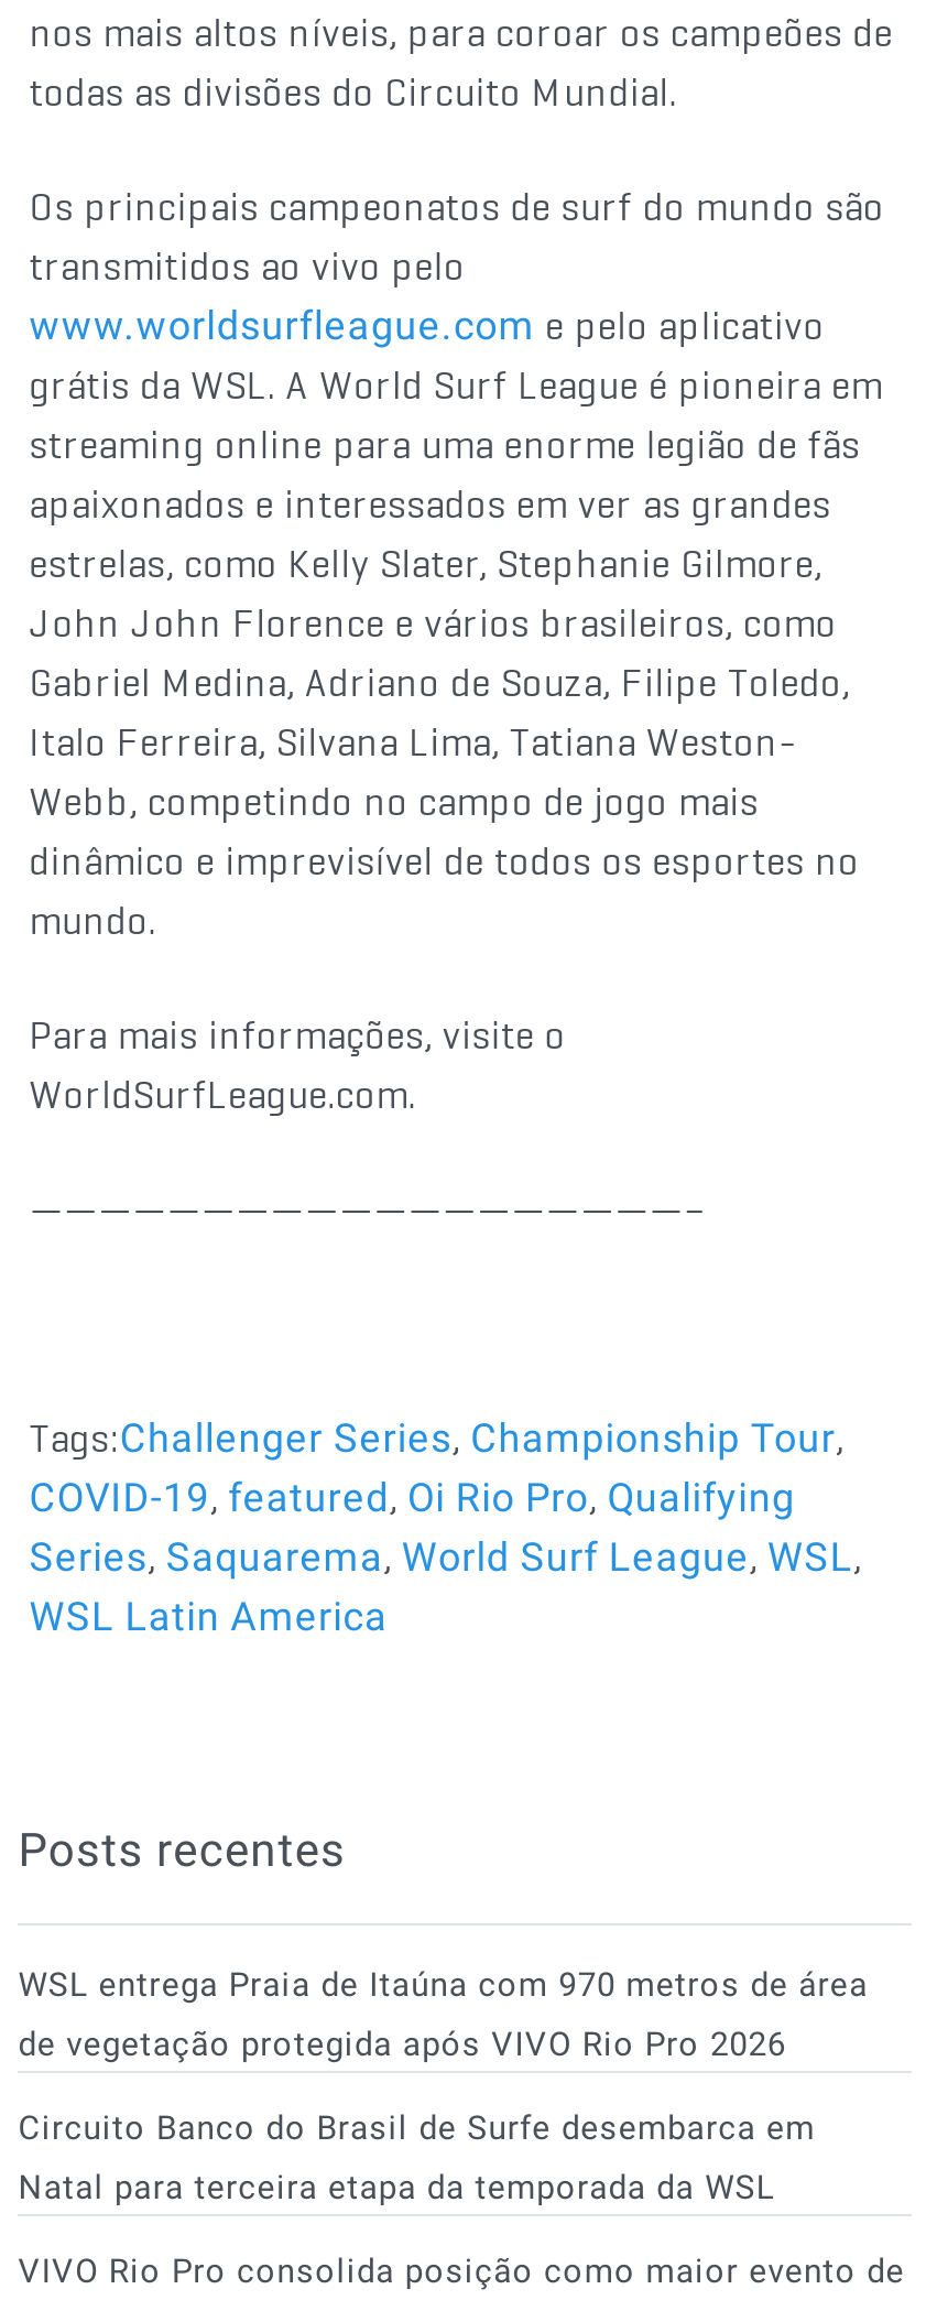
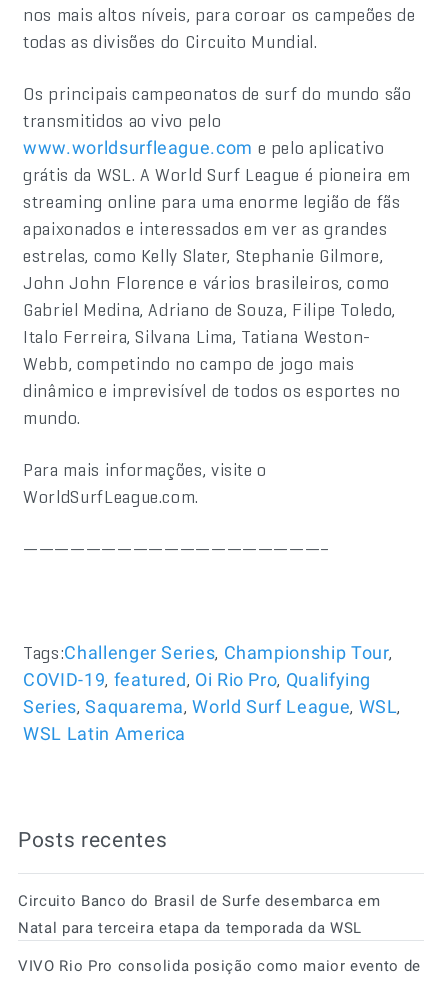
[18,1964,868,2063] WSL entrega Praia de Itaúna com 970 metros de área | de vegetação protegida após VIVO Rio Pro 2026 -> none

